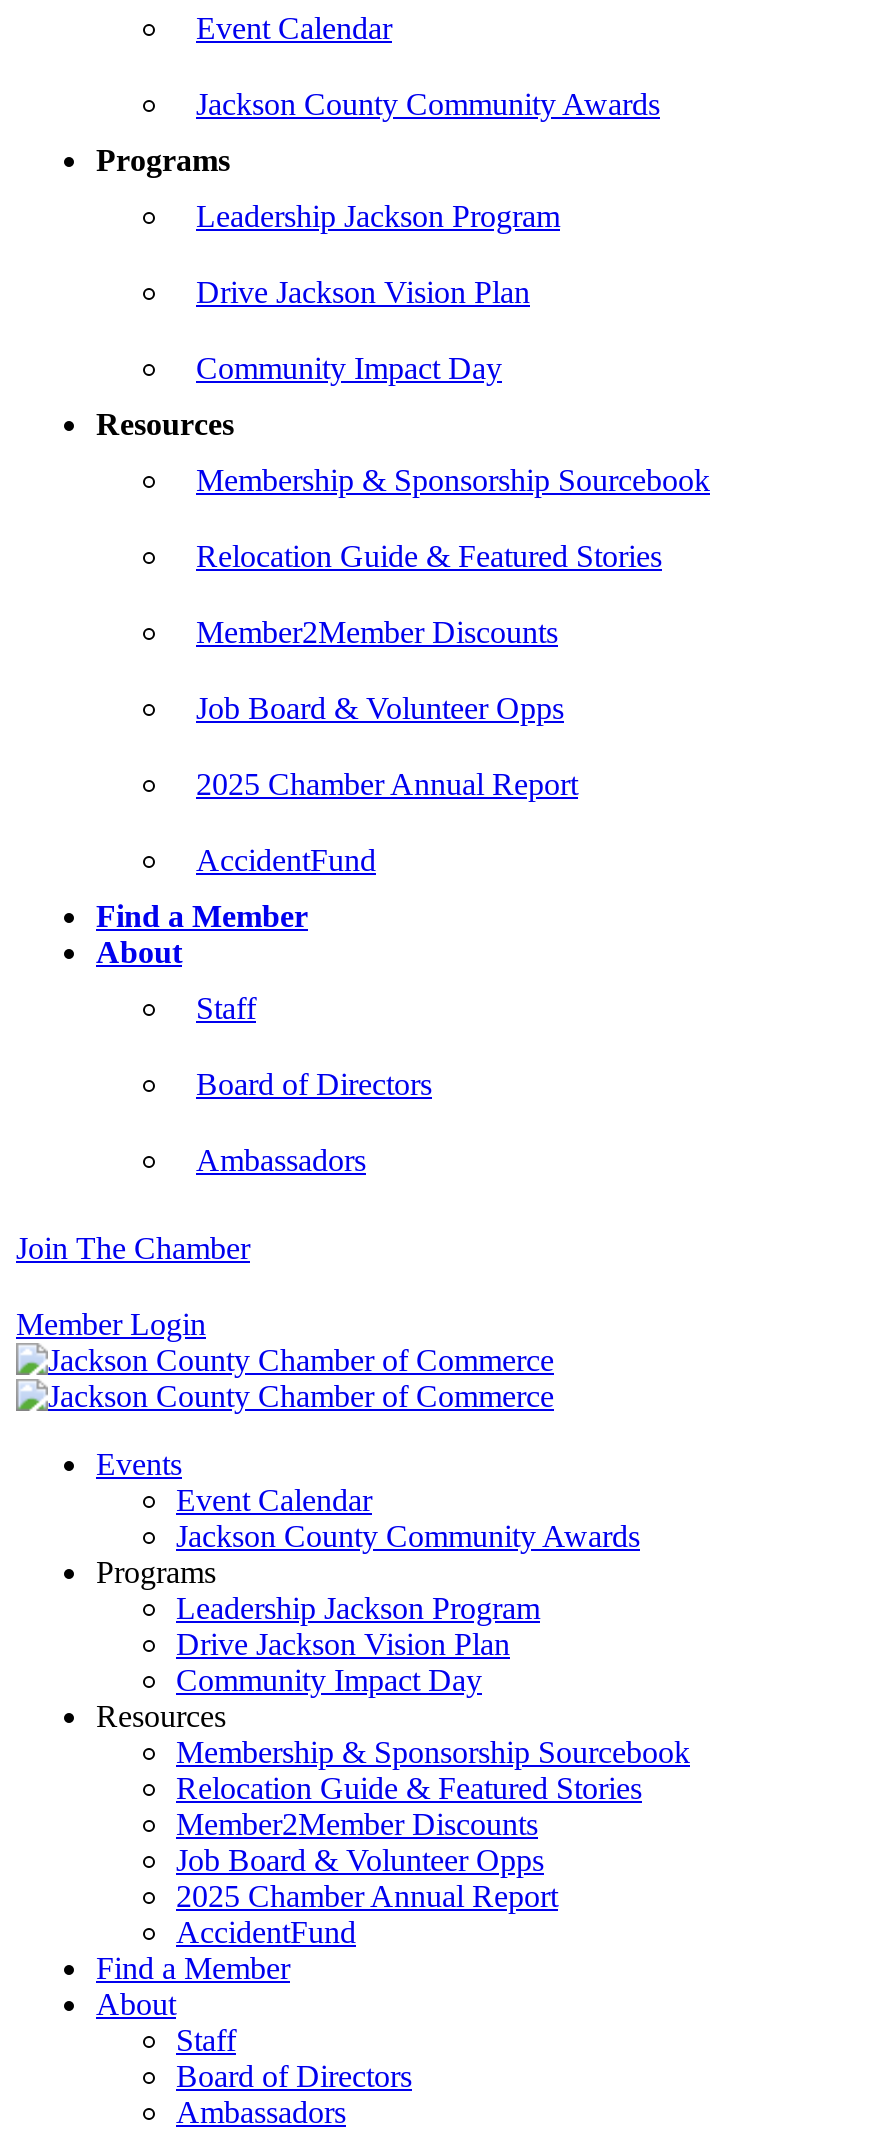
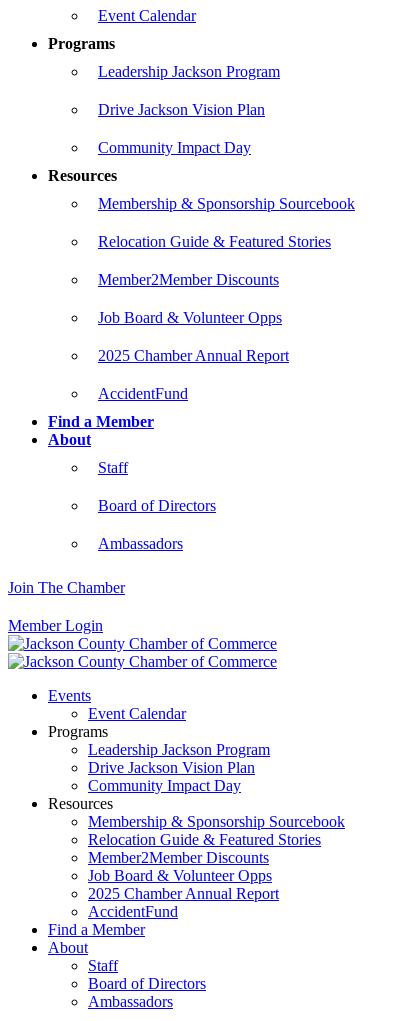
[196,87,660,121] Jackson County Community Awards -> none
[176,1519,640,1553] Jackson County Community Awards -> none

